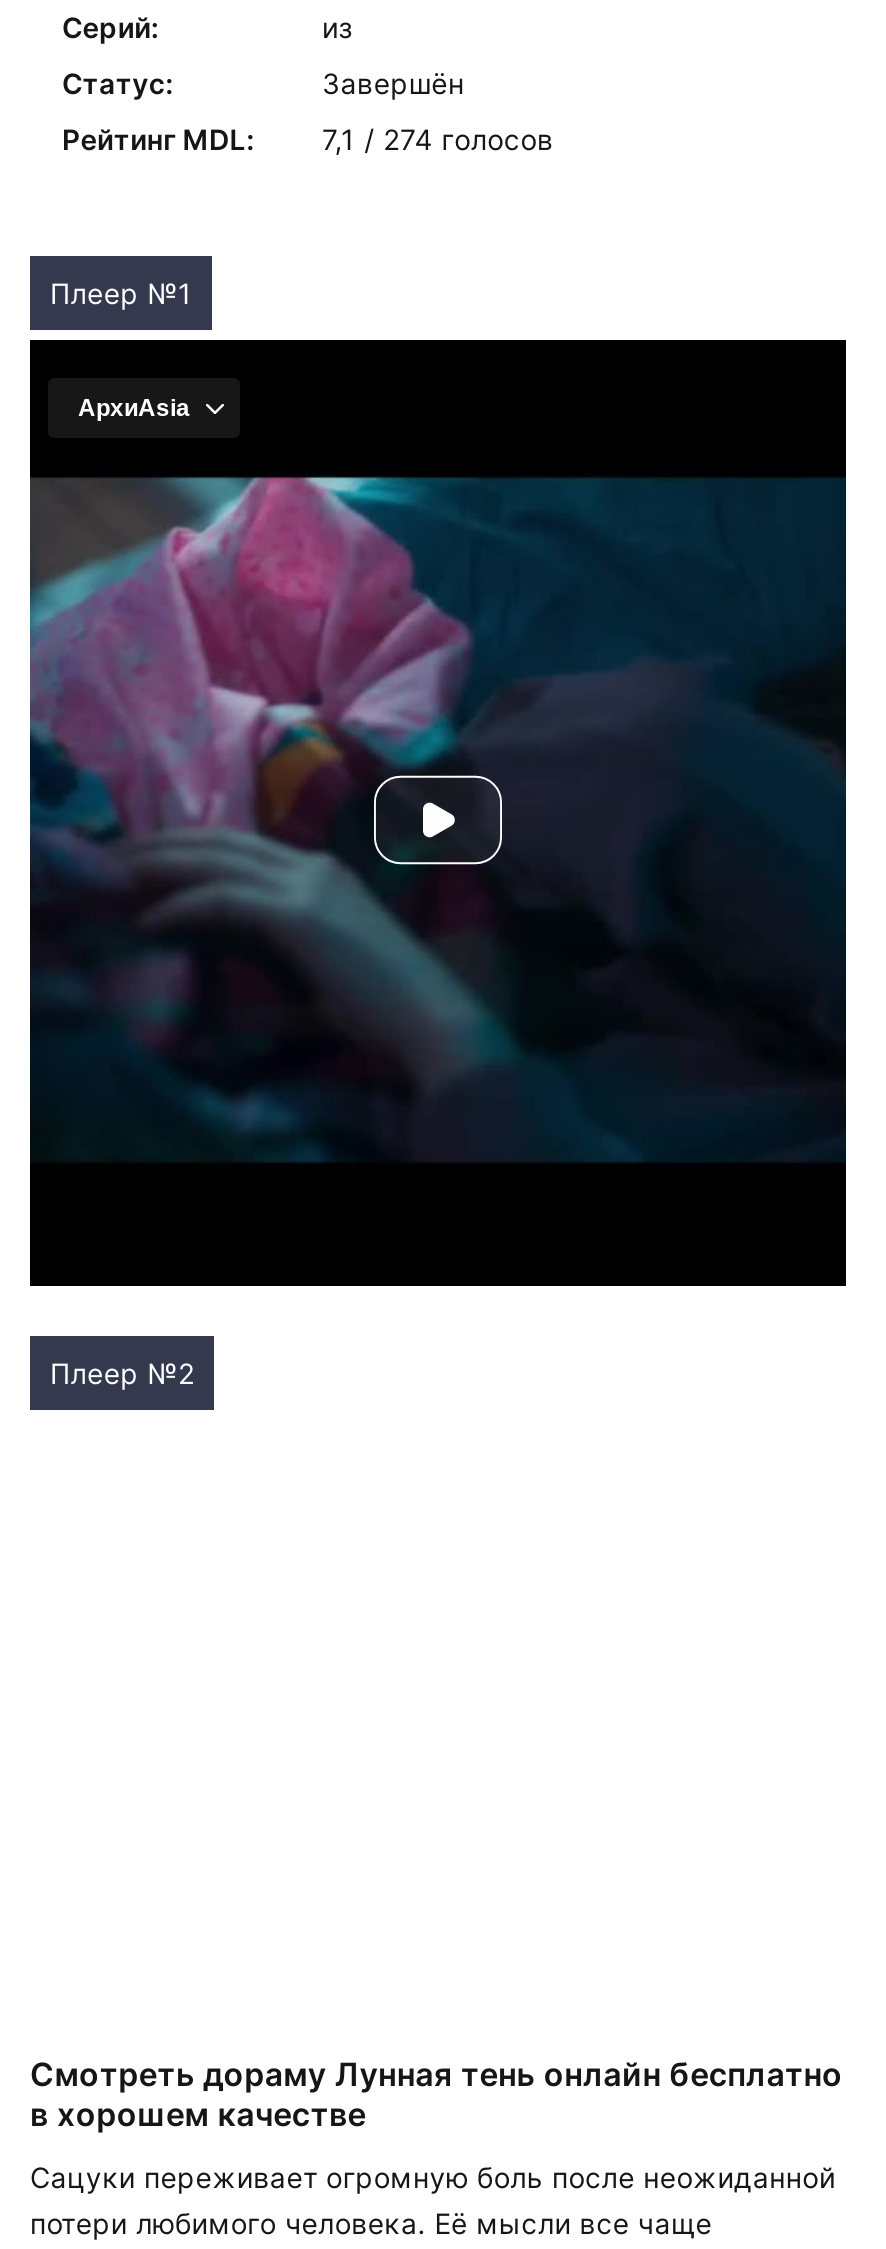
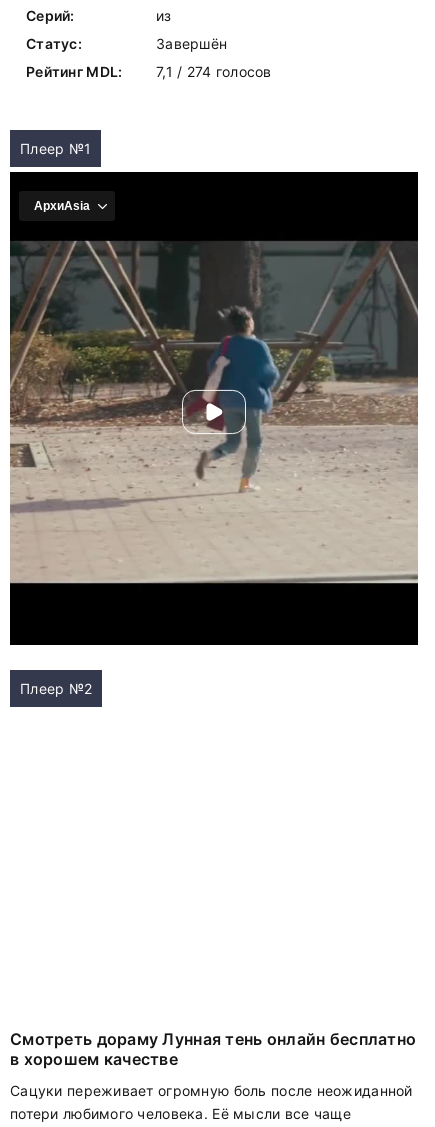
[28,476,848,1162] [image] -> [9,241,419,584] [image]

